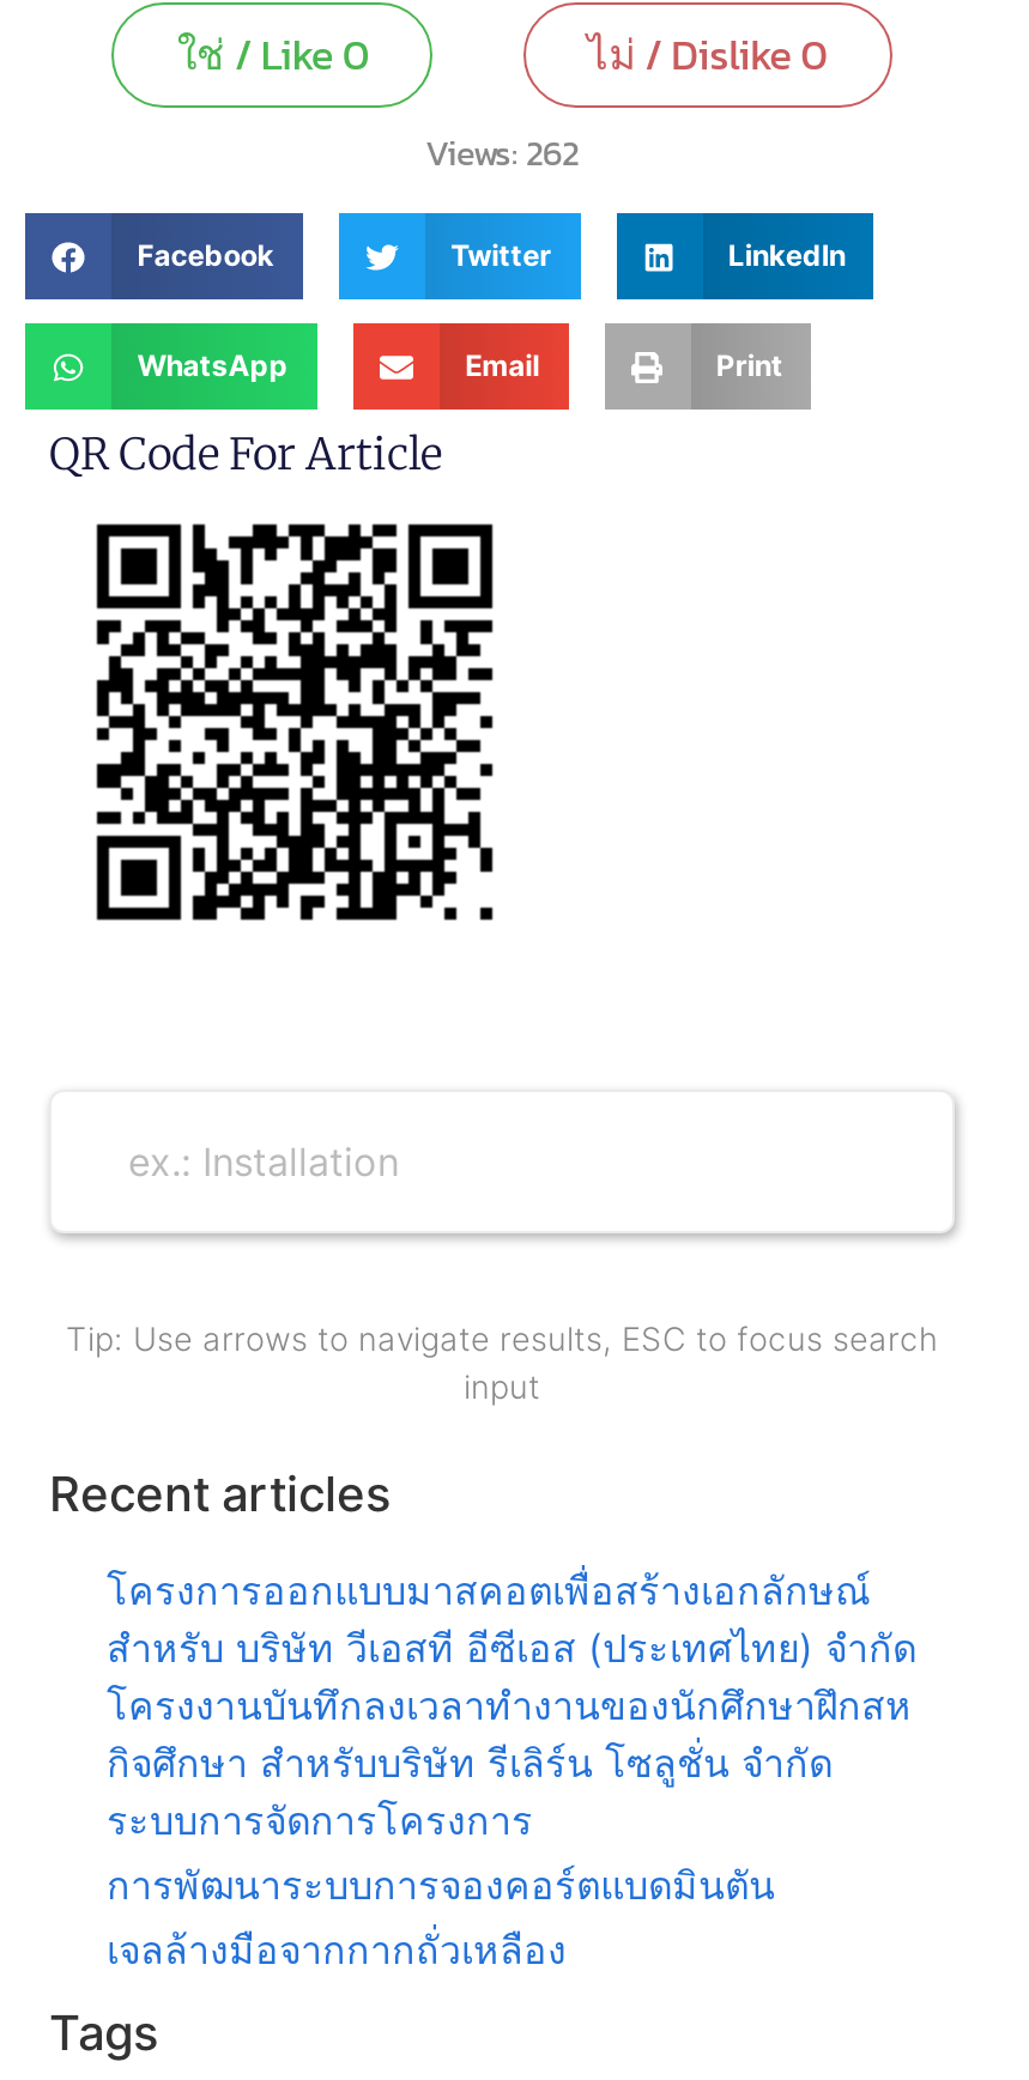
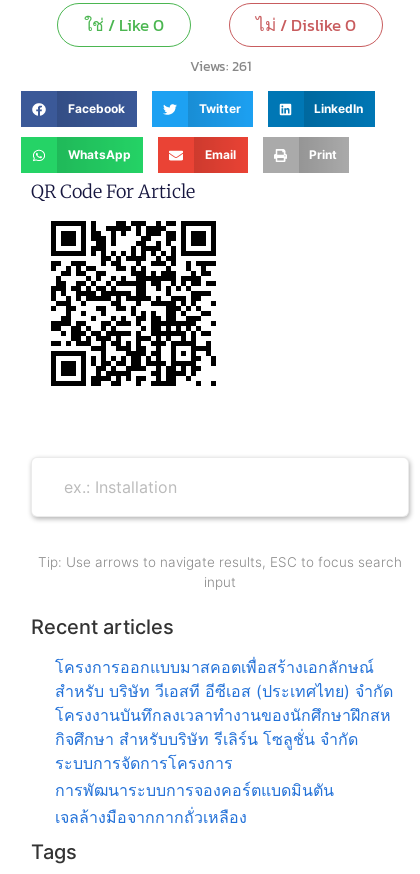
[425,127,579,180] Views: 262 -> [189,55,250,77] Views: 261

